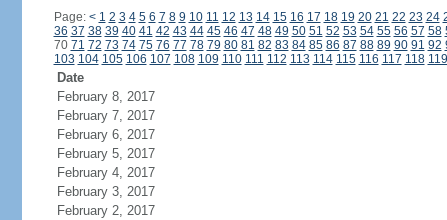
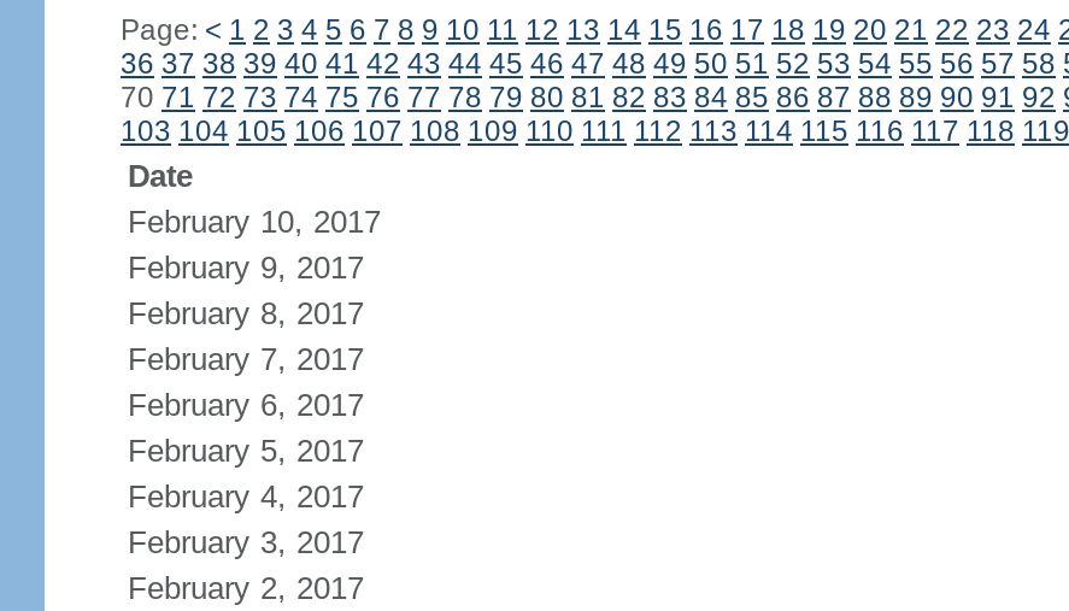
none -> [128,204,381,286] February 10, 2017 | February 9, 2017

